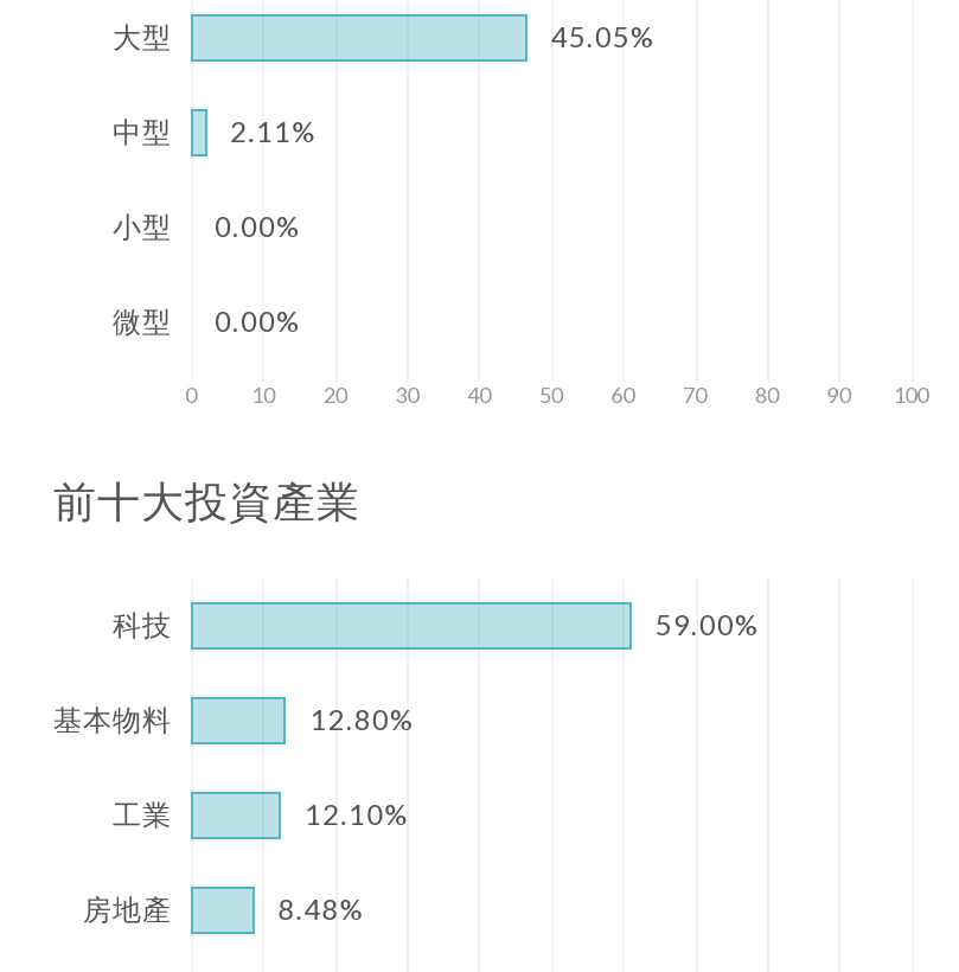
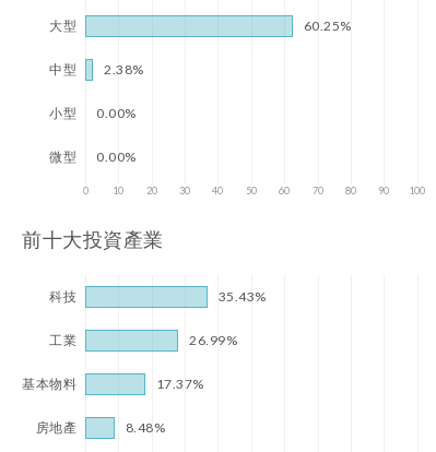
[551,19,655,55] 45.05% -> [304,17,352,34] 60.25%
[113,114,317,149] 中型 2.11% -> [49,61,144,78] 中型 2.38%
[655,607,759,642] 59.00% -> [218,288,266,305] 35.43%
moved [53,702,172,737] -> [22,376,76,392]: 基本物料
[310,702,414,737] 12.80% -> [189,332,237,348] 26.99%
moved [113,797,172,832] -> [49,332,76,348]: 工業
[305,797,409,832] 12.10% -> [156,376,204,392] 17.37%

